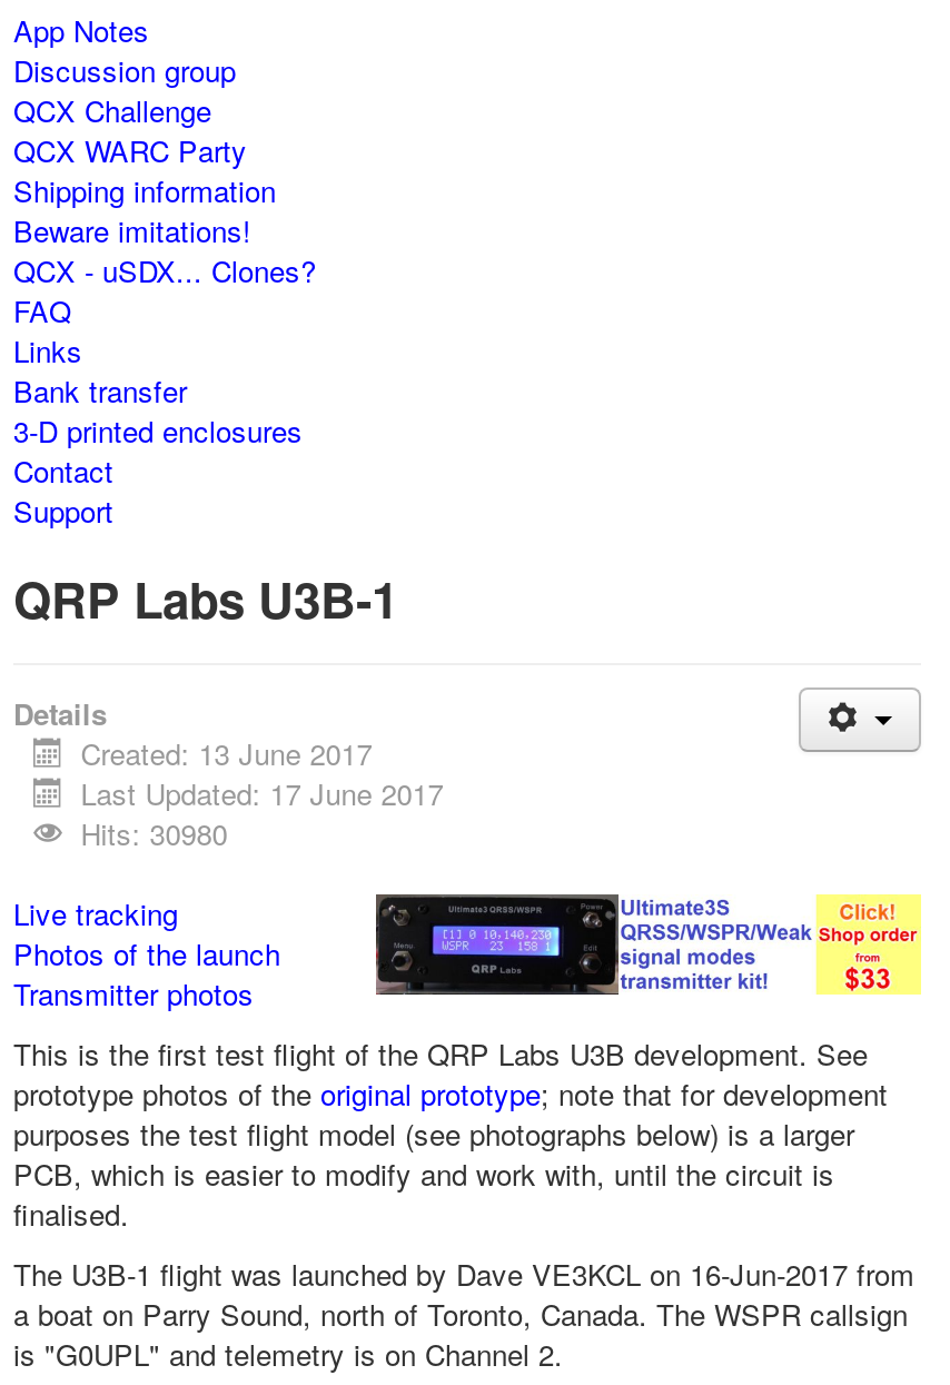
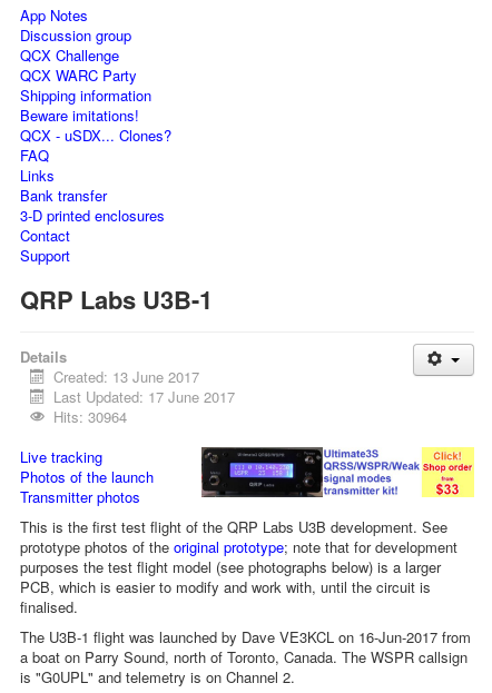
[81,812,227,854] Hits: 30980 -> [54,406,127,427] Hits: 30964

